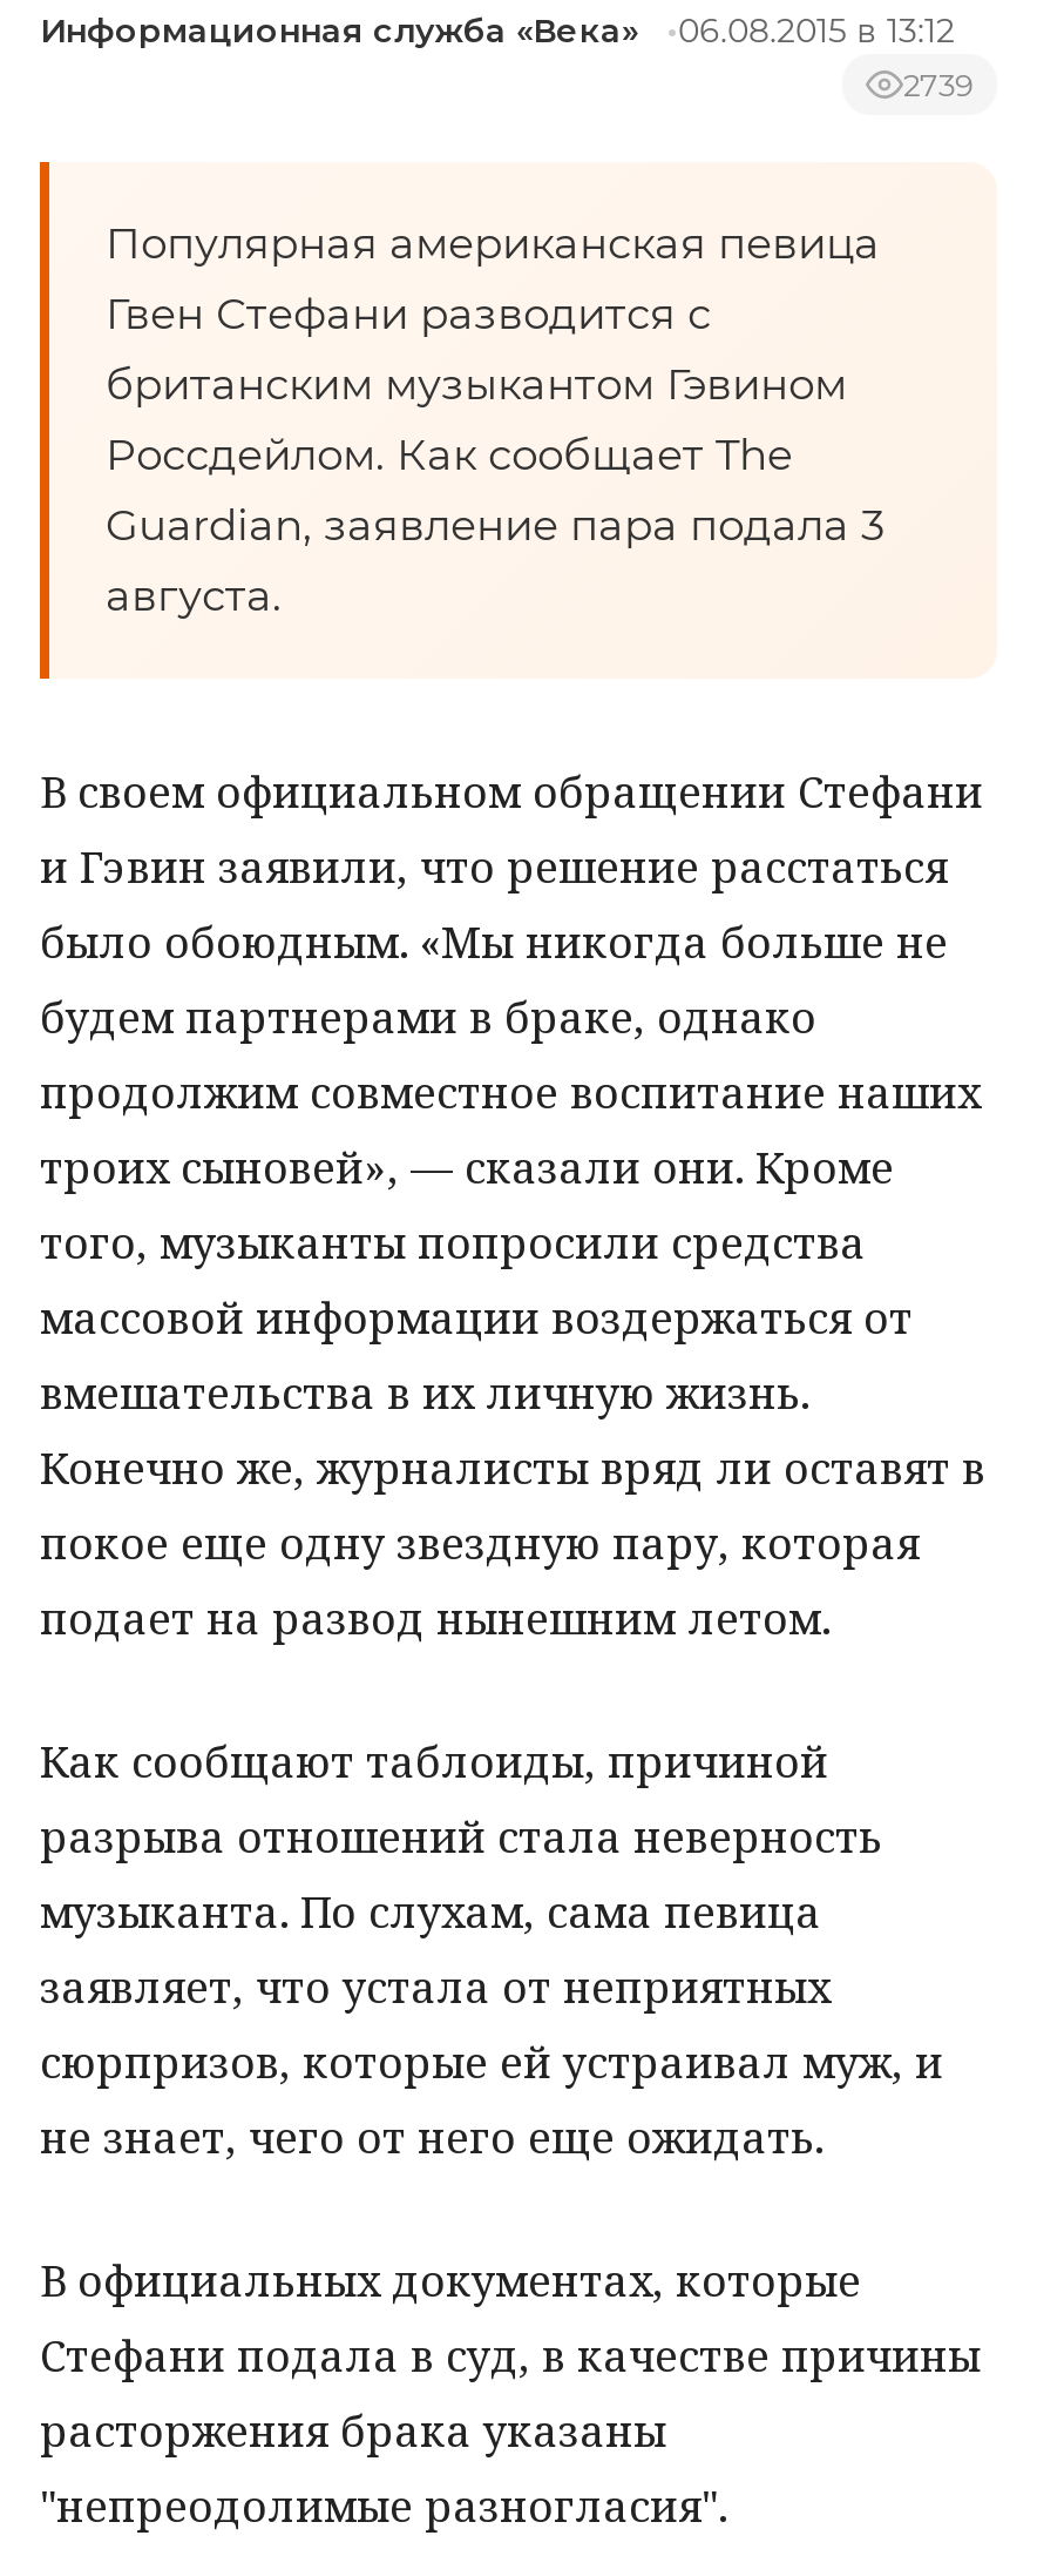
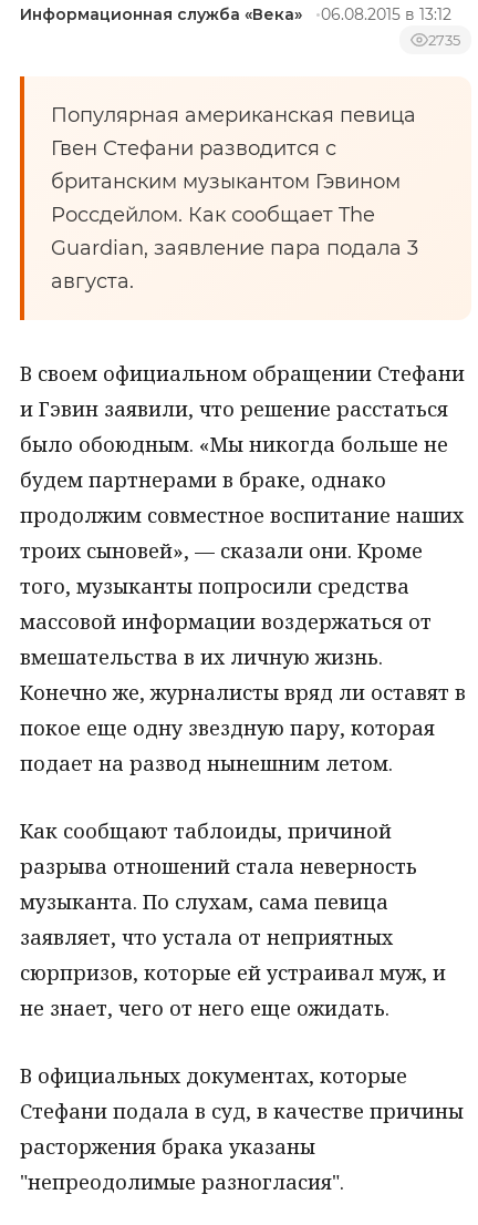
[903,66,974,103] 2739 -> [428,31,460,49] 2735

